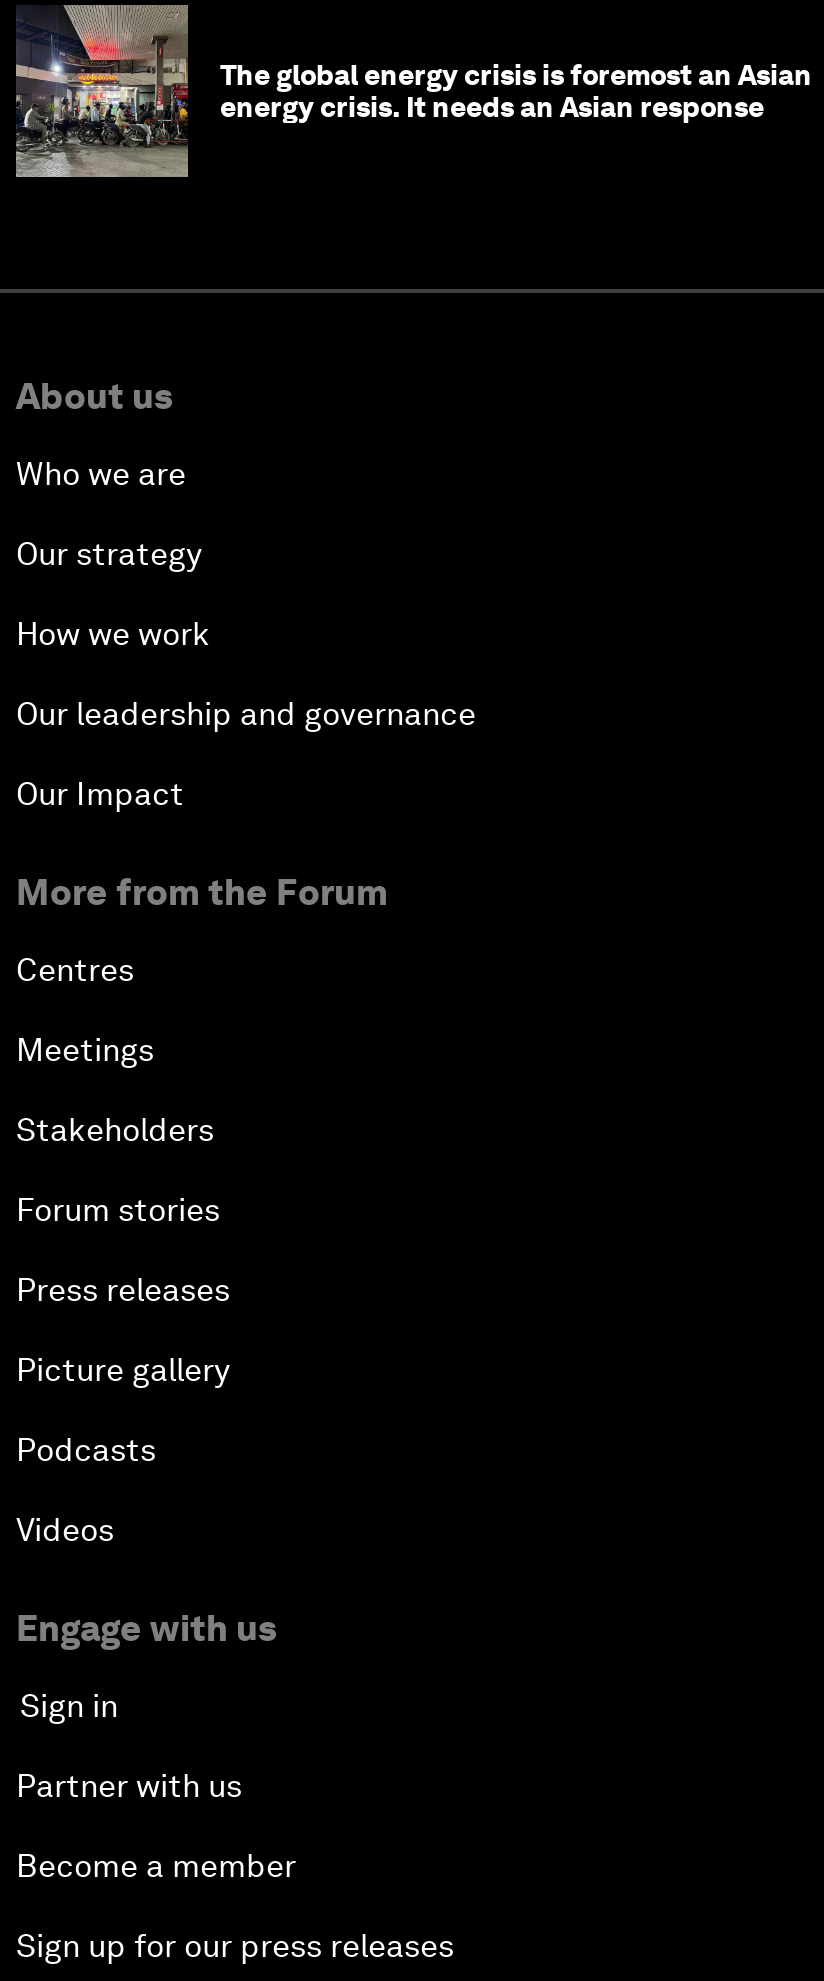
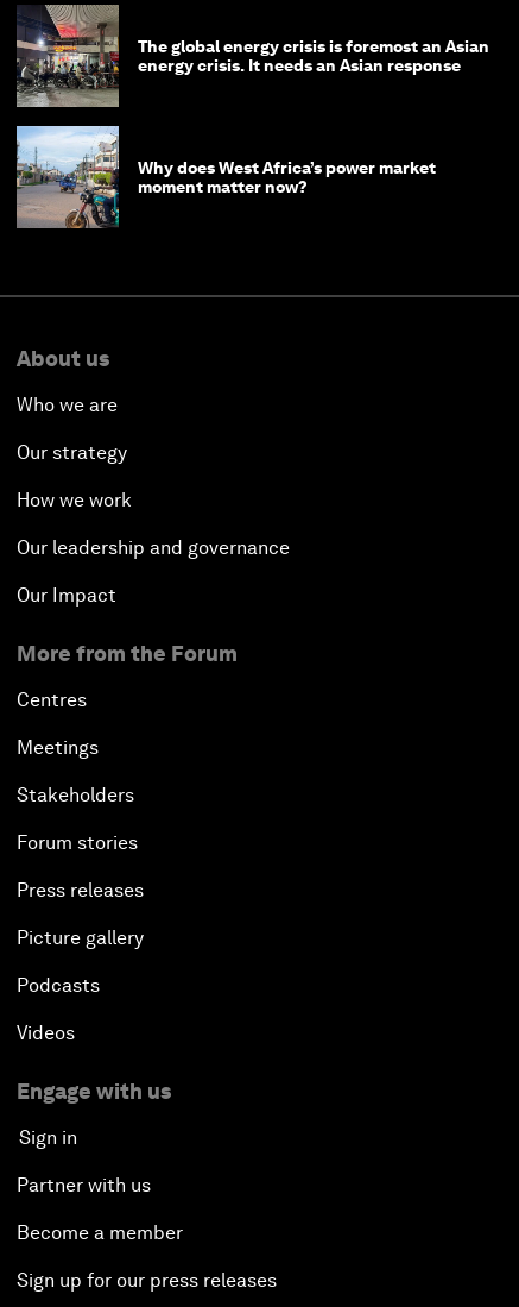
none -> [15,125,436,228] [image] | Why does West Africa’s power market | moment matter now?

